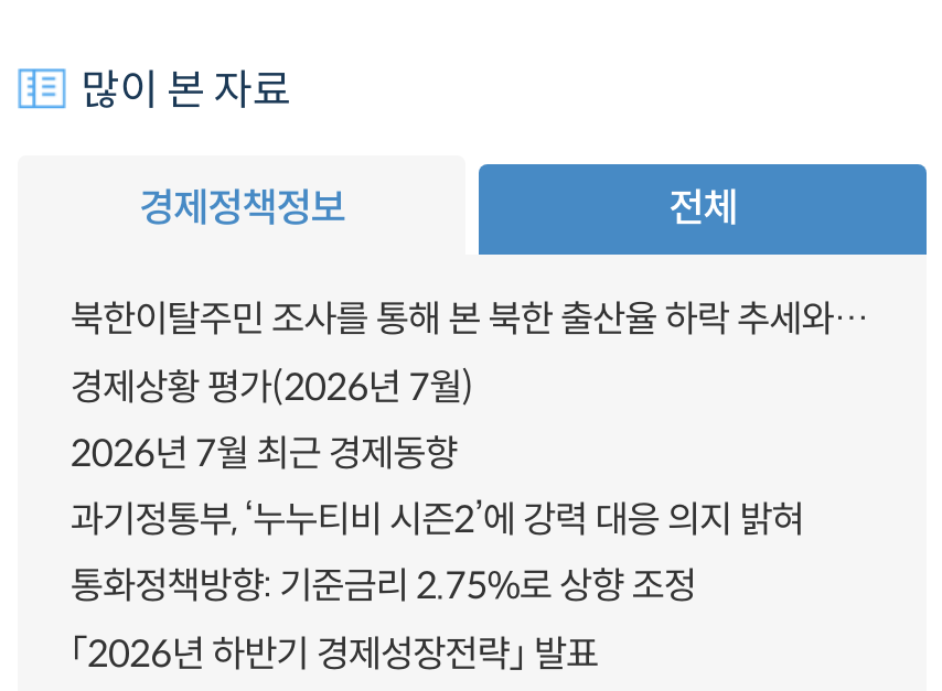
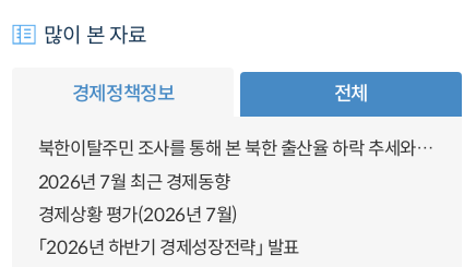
moved [70,364,474,410] -> [38,204,238,226]: 경제상황 평가(2026년 7월)
[70,497,804,610] 과기정통부, ‘누누티비 시즌2’에 강력 대응 의지 밝혀 | 통화정책방향: 기준금리 2.75%로 상향 조정 -> none

